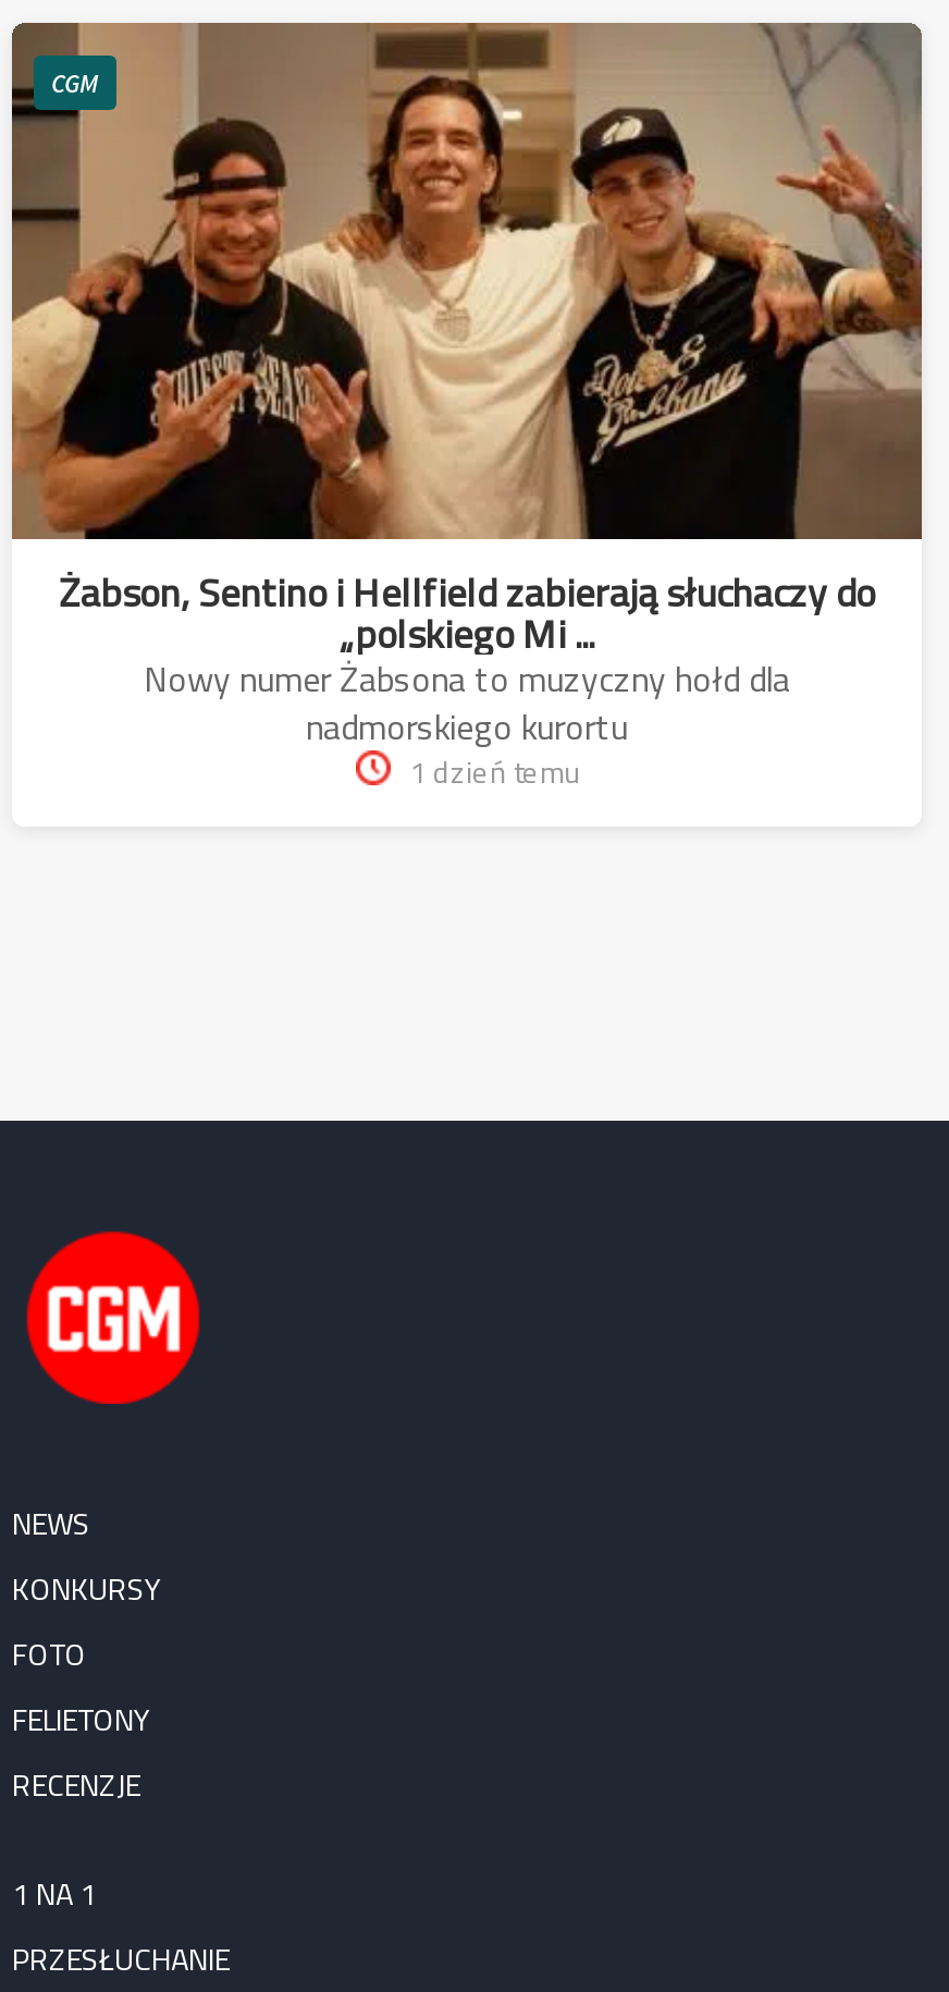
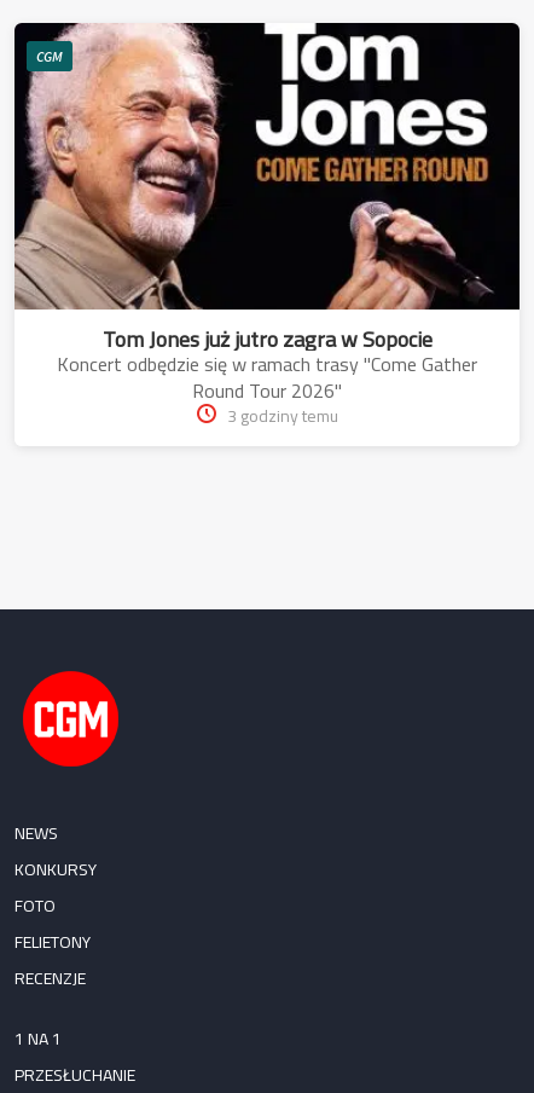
[10,21,924,800] [image] | Żabson, Sentino i Hellfield zabierają słuchaczy do | „polskiego Mi ... | Nowy numer Żabsona to muzyczny hołd dla | nadmorskiego kurortu | 1 dzień temu -> [13,22,521,432] [image] | Tom Jones już jutro zagra w Sopocie | Koncert odbędzie się w ramach trasy "Come Gather | Round Tour 2026" | 3 godziny temu

